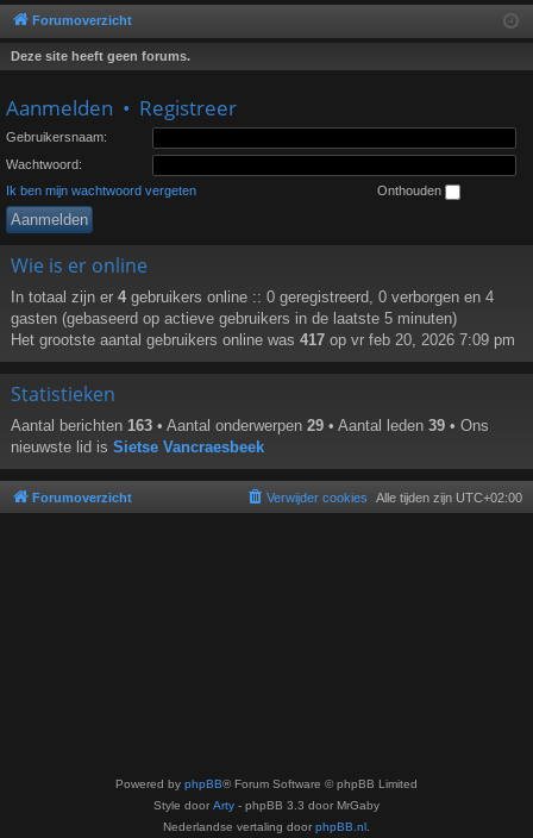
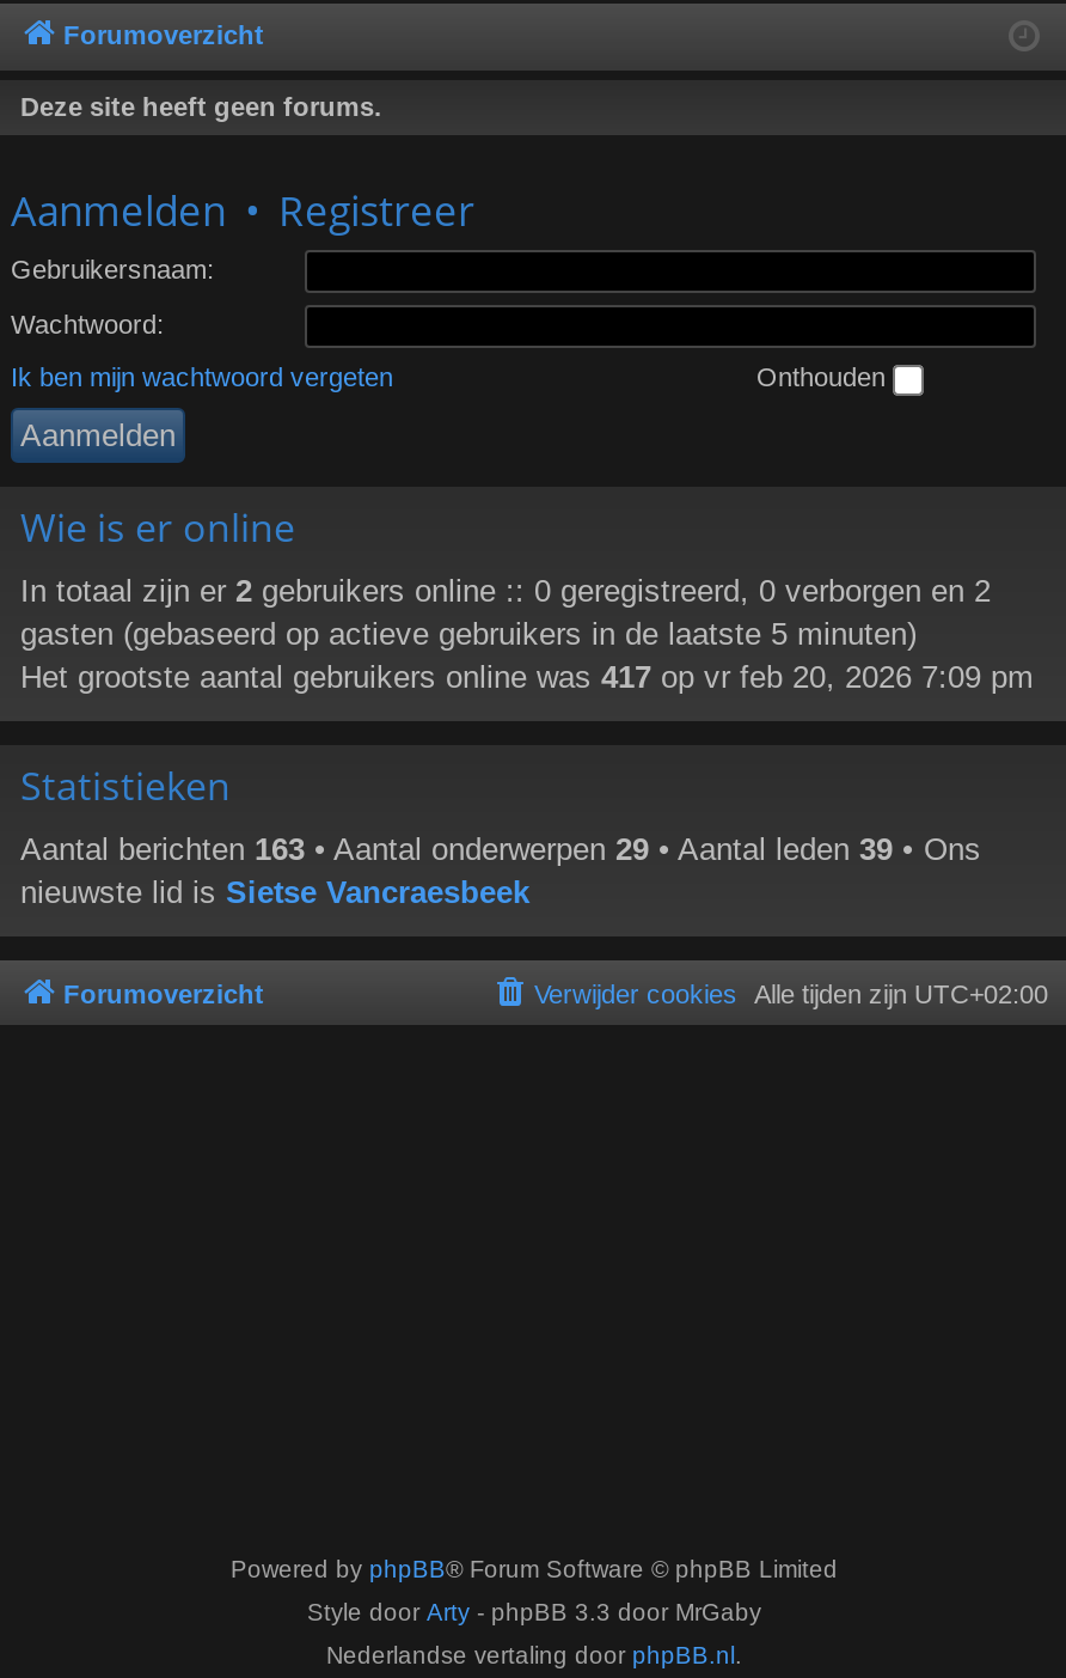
[11,288,494,306] In totaal zijn er 4 gebruikers online :: 0 geregistreerd, 0 verborgen en 4 -> [20,573,991,609] In totaal zijn er 2 gebruikers online :: 0 geregistreerd, 0 verborgen en 2

